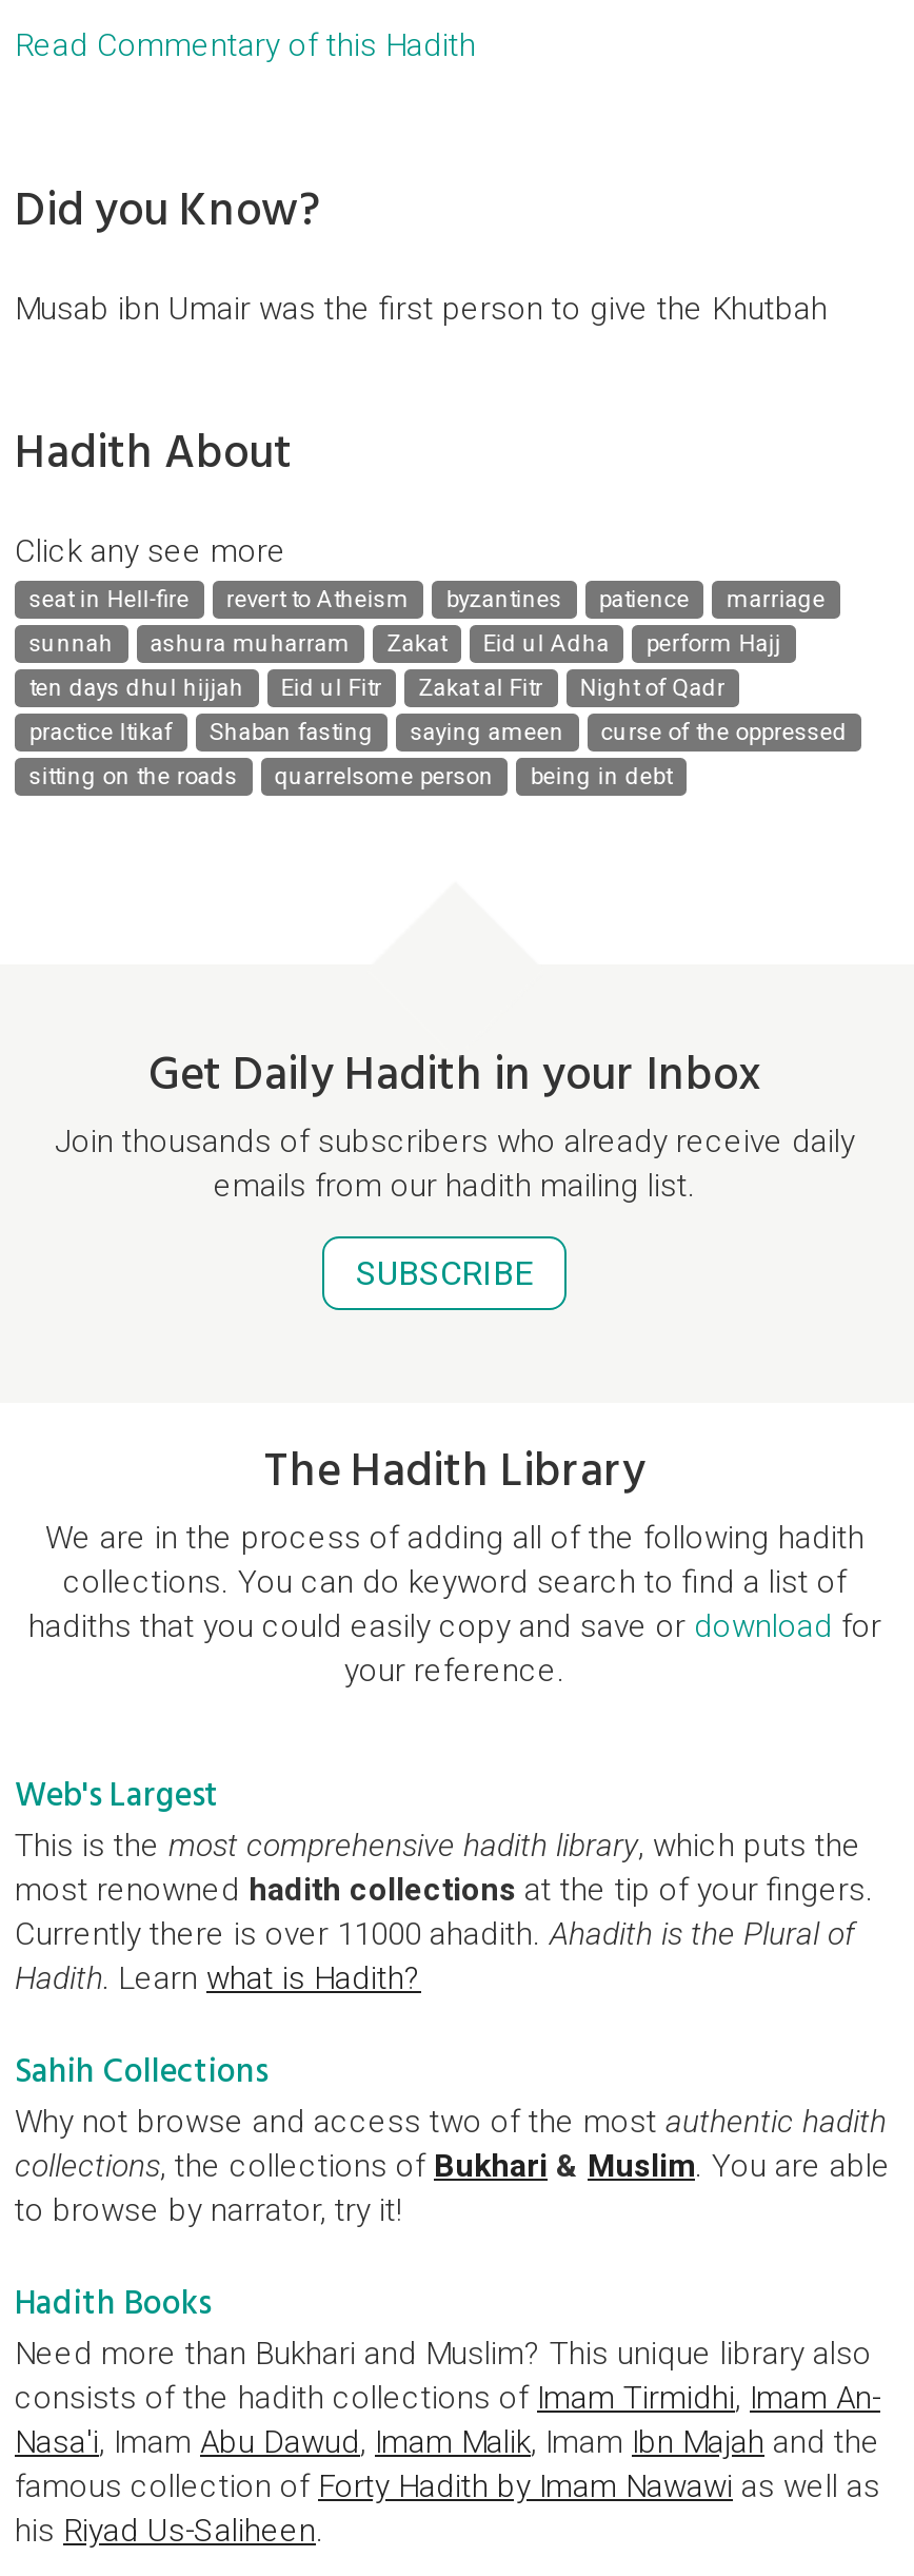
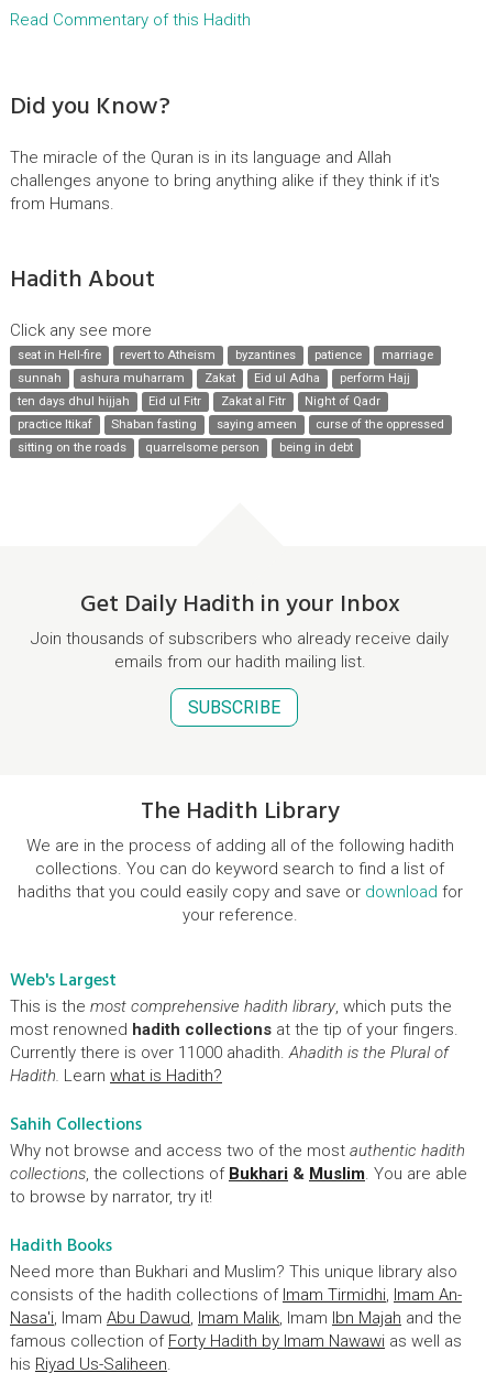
[15,290,828,328] Musab ibn Umair was the first person to give the Khutbah -> [10,148,440,214] The miracle of the Quran is in its language and Allah | challenges anyone to bring anything alike if they think if it's | from Humans.

